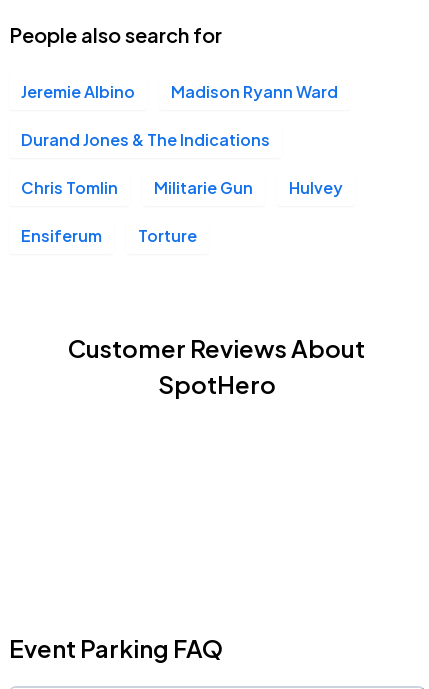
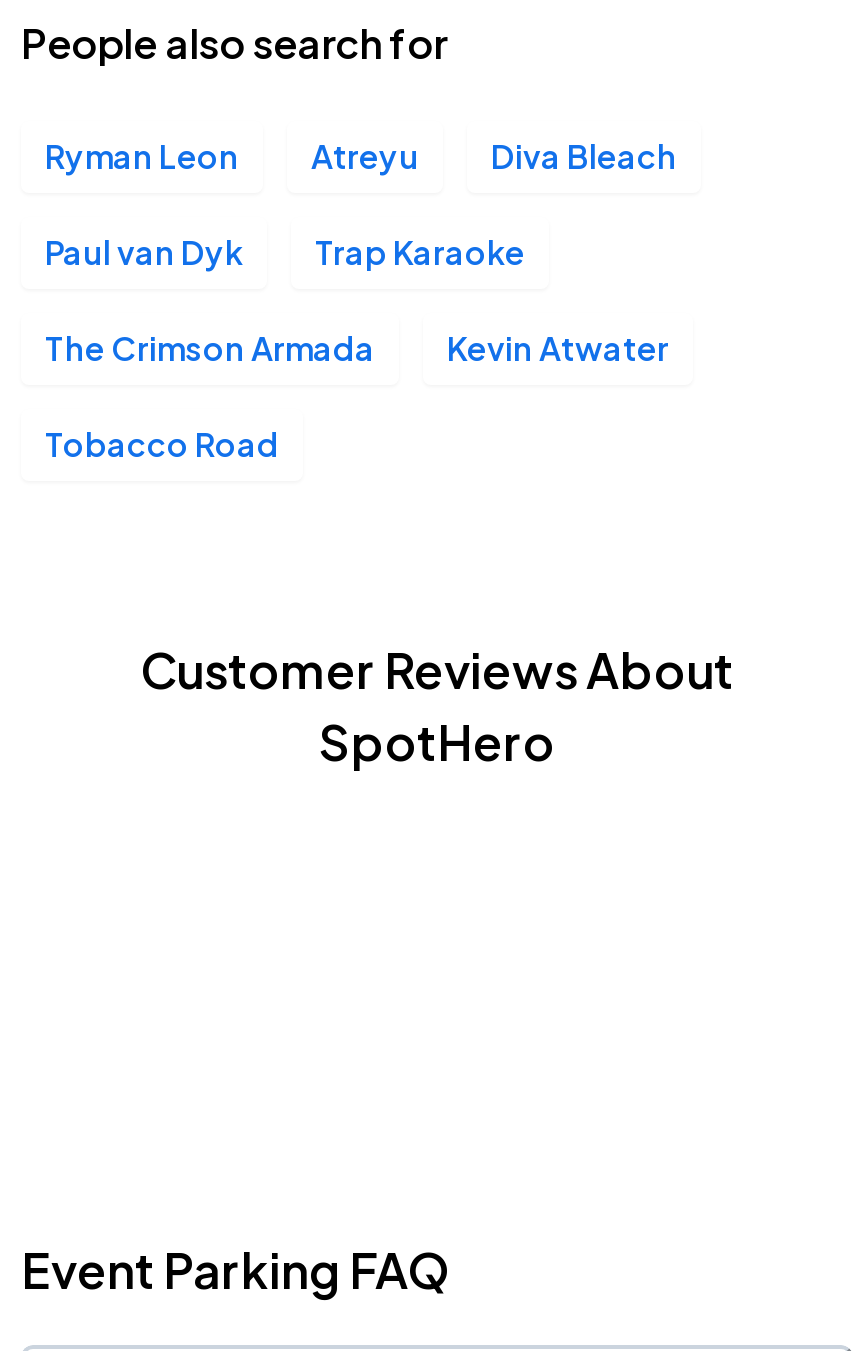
[21,81,338,102] Jeremie Albino | Madison Ryann Ward -> [45,135,677,177] Ryman Leon | Atreyu | Diva Bleach
[21,129,270,150] Durand Jones & The Indications -> [45,231,525,273] Paul van Dyk | Trap Karaoke
[21,177,343,198] Chris Tomlin | Militarie Gun | Hulvey -> [45,327,669,369] The Crimson Armada | Kevin Atwater
[21,225,197,246] Ensiferum | Torture -> [45,423,279,465] Tobacco Road

